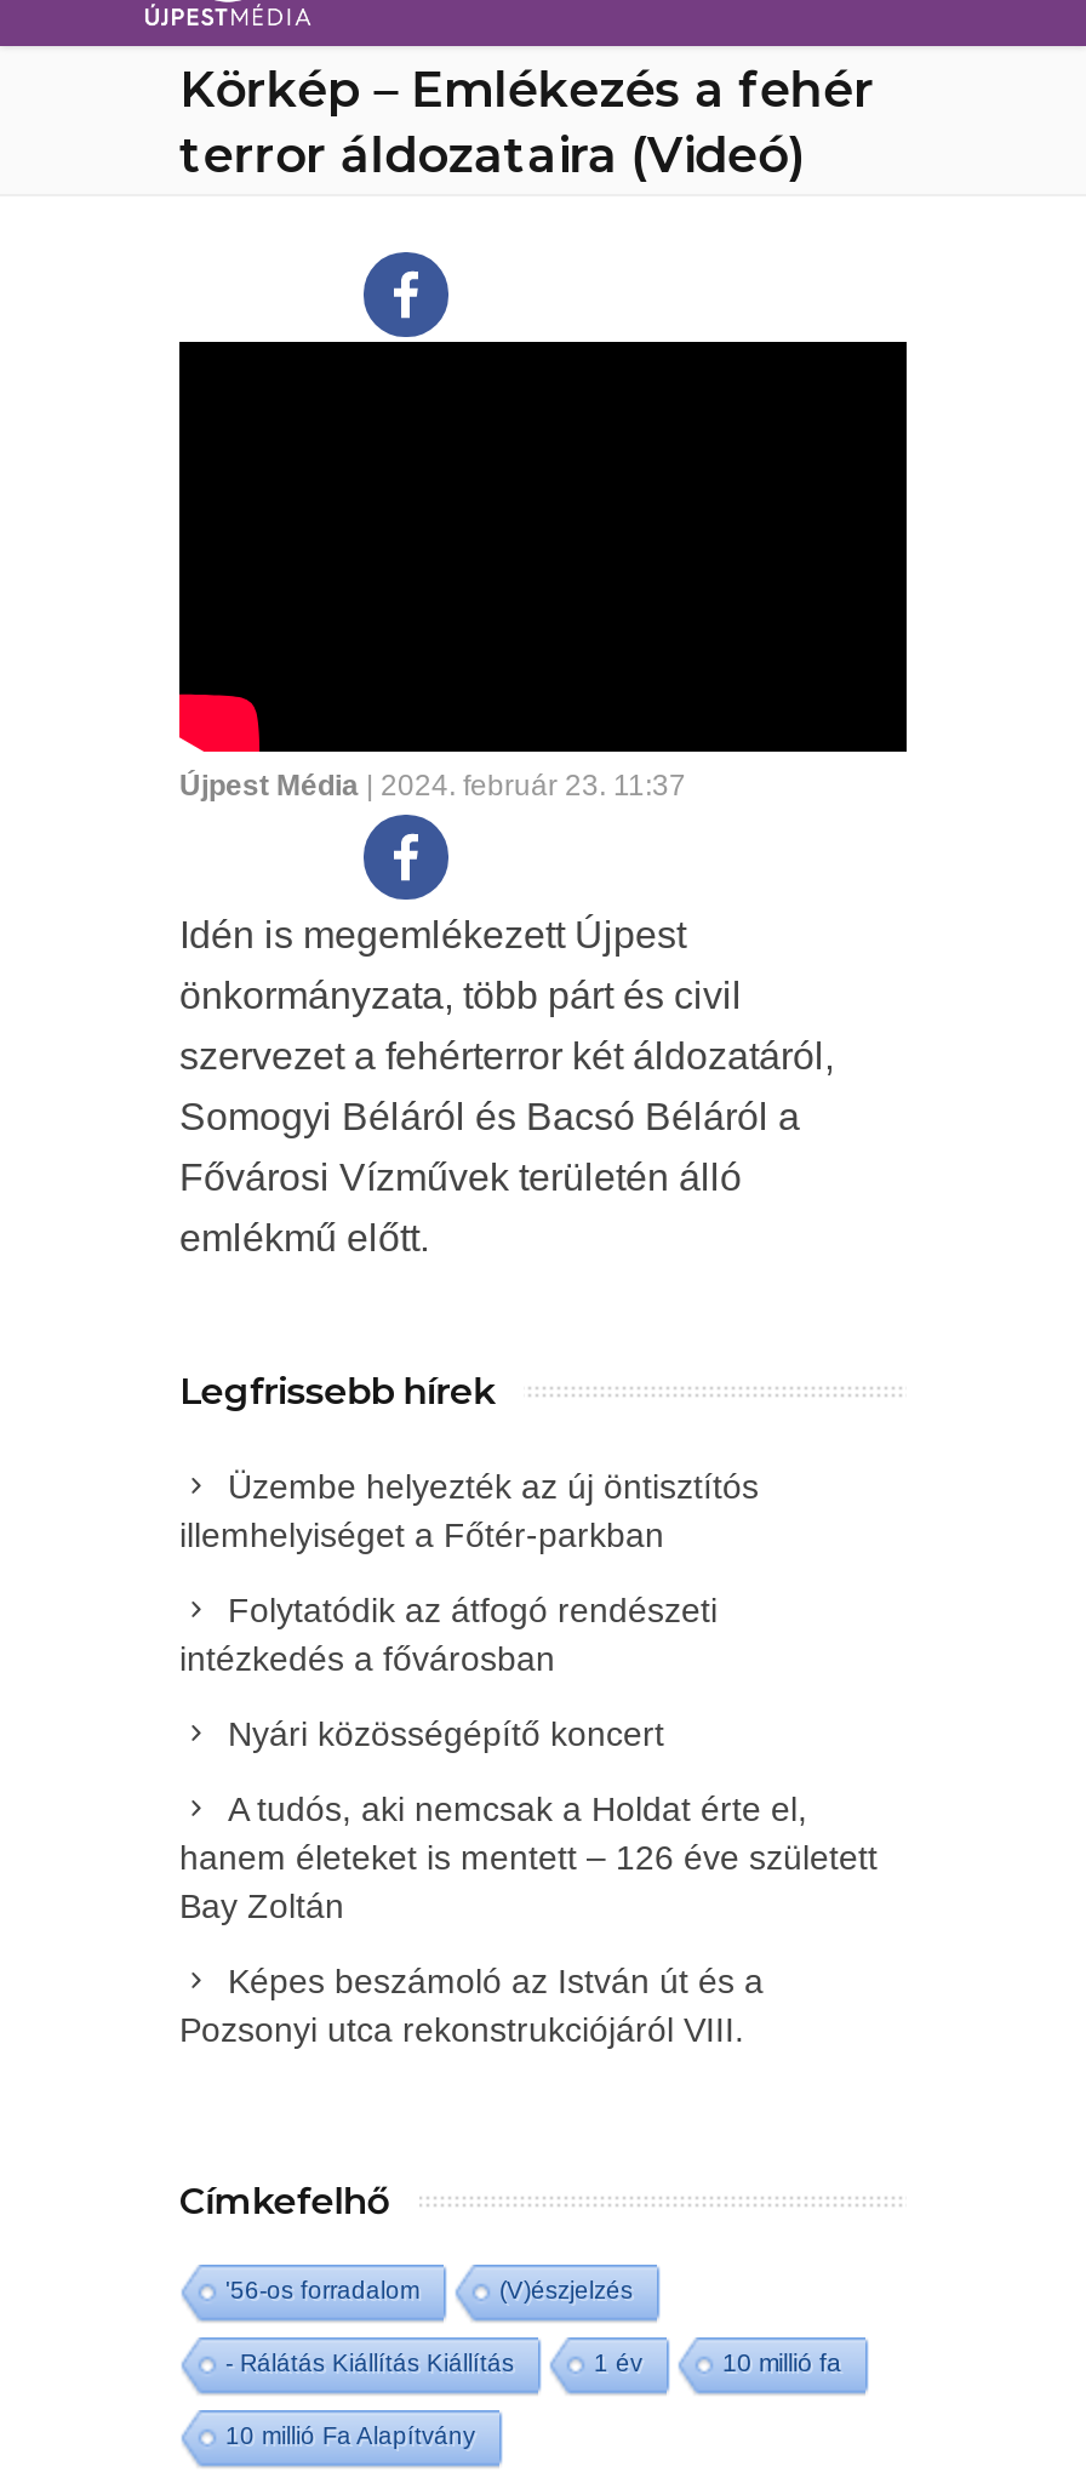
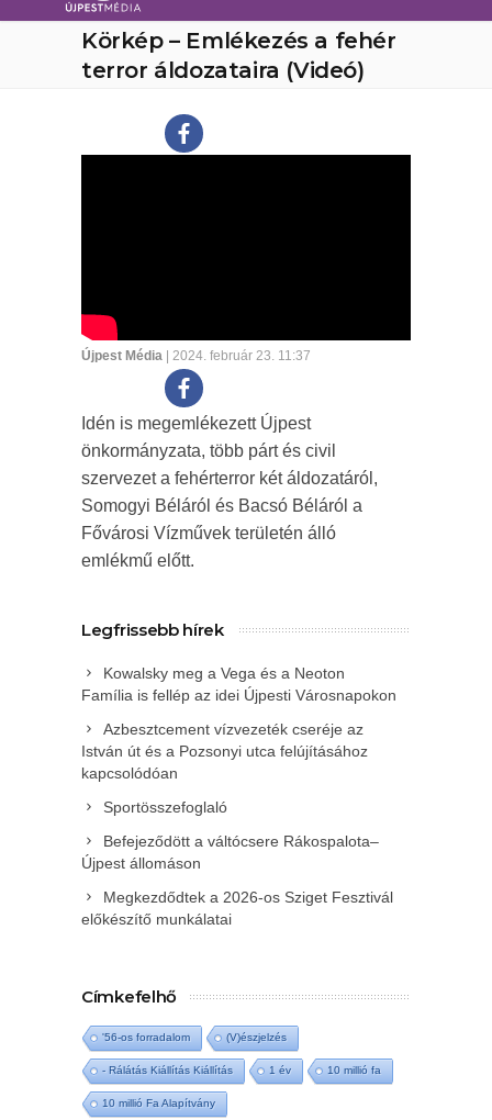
[179,1466,759,1554] Üzembe helyezték az új öntisztítós | illemhelyiséget a Főtér-parkban -> [81,664,396,704] Kowalsky meg a Vega és a Neoton | Família is fellép az idei Újpesti Városnapokon
[179,1590,718,1677] Folytatódik az átfogó rendészeti | intézkedés a fővárosban -> [81,720,368,782] Azbesztcement vízvezeték cseréje az | István út és a Pozsonyi utca felújításához | kapcsolódóan
[228,1714,664,1753] Nyári közösségépítő koncert -> [103,798,227,816] Sportösszefoglaló
[179,1789,878,1925] A tudós, aki nemcsak a Holdat érte el, | hanem életeket is mentett – 126 éve született | Bay Zoltán -> [81,832,379,872] Befejeződött a váltócsere Rákospalota– | Újpest állomáson
[179,1961,764,2048] Képes beszámoló az István út és a | Pozsonyi utca rekonstrukciójáról VIII. -> [81,888,393,928] Megkezdődtek a 2026-os Sziget Fesztivál | előkészítő munkálatai

